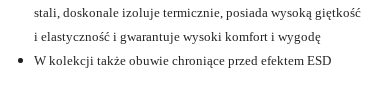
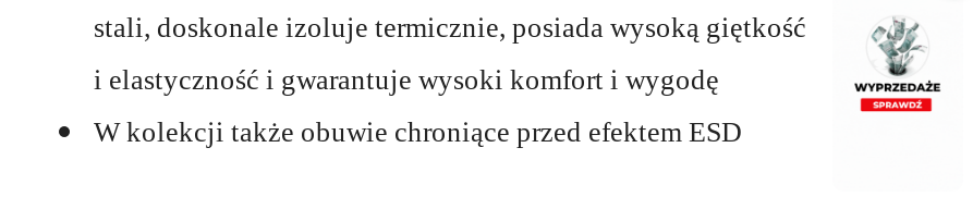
none -> [852,15,944,115] [image]

